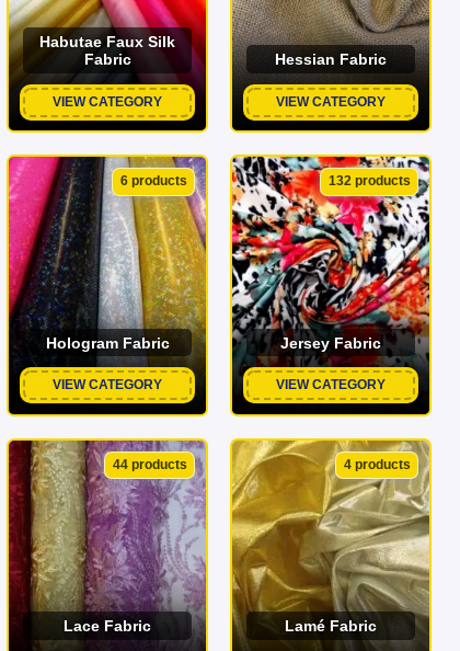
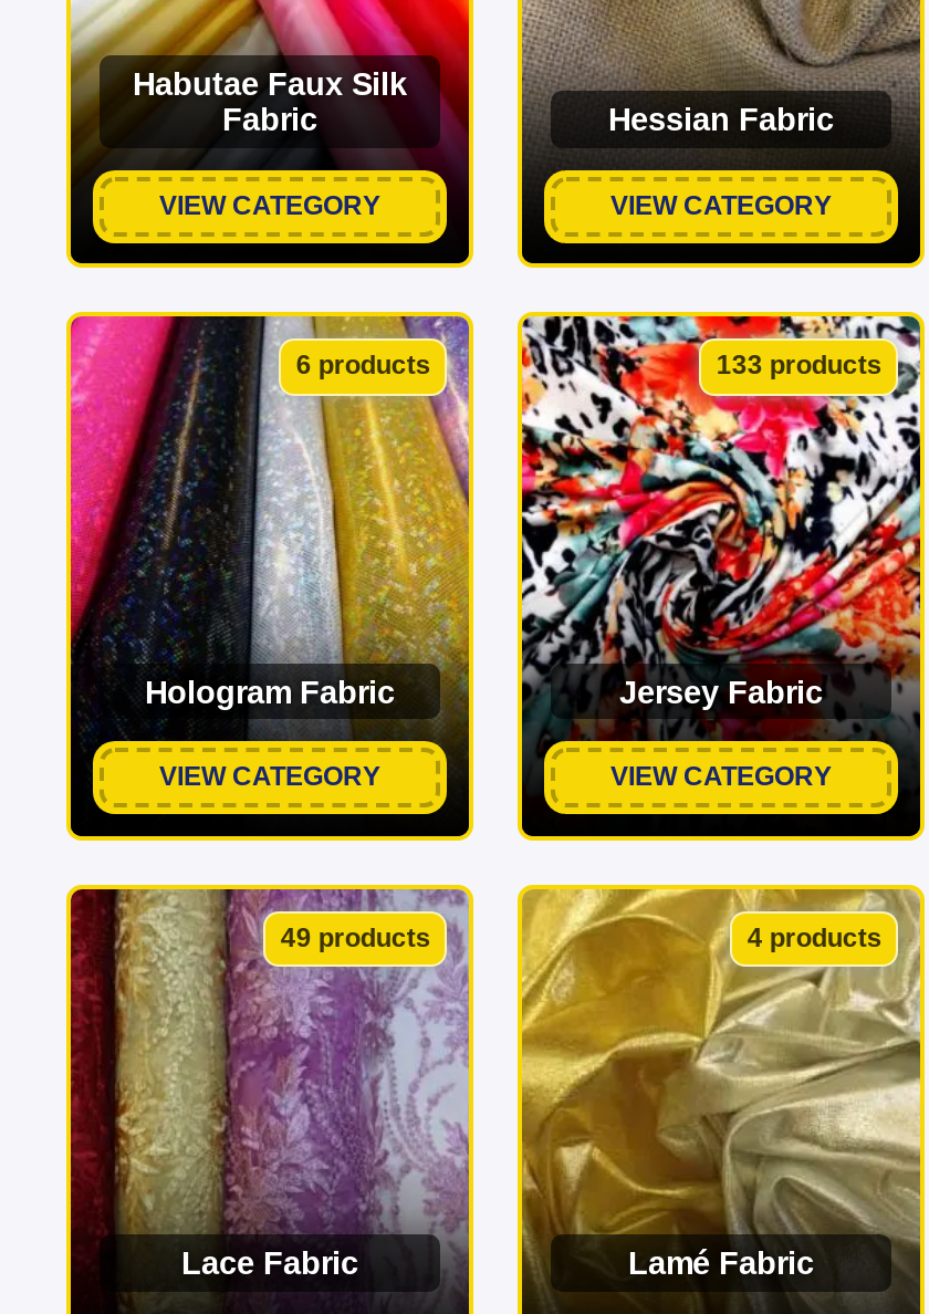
[328,174,410,189] 132 products -> [716,350,882,381] 133 products
[113,457,187,472] 44 products -> [280,922,431,953] 49 products

